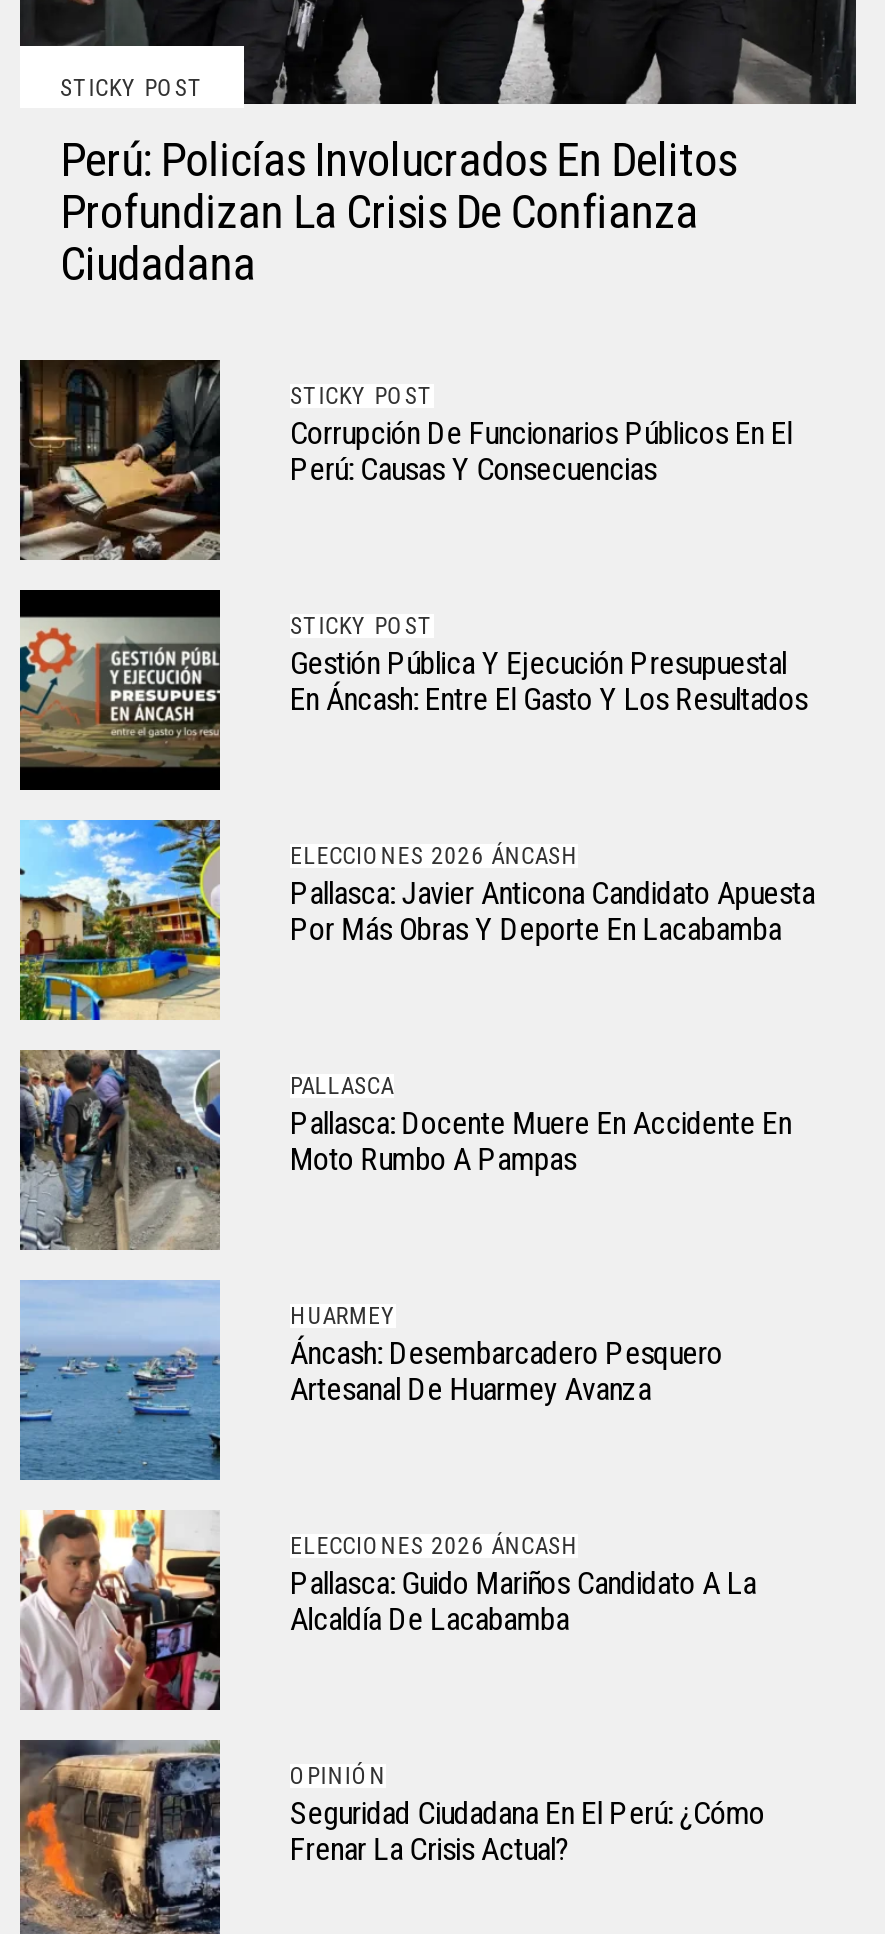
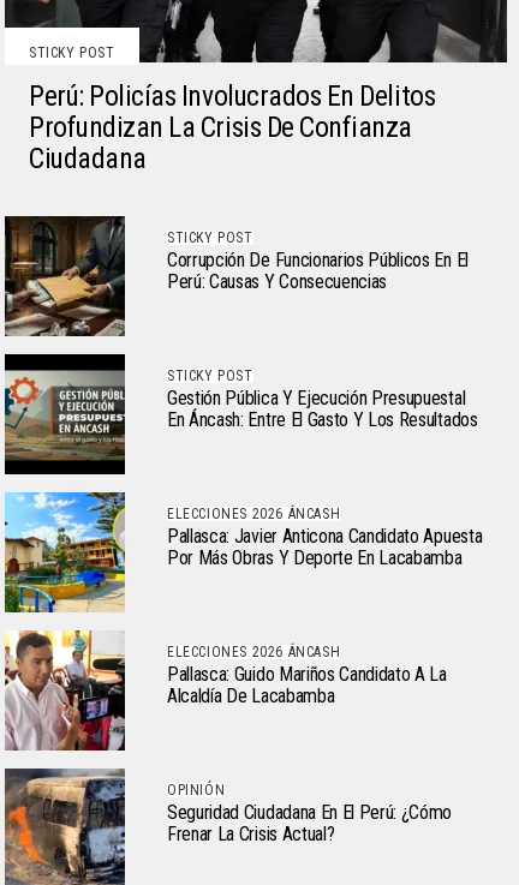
[18,1048,791,1248] [image] | PALLASCA | Pallasca: Docente Muere En Accidente En | Moto Rumbo A Pampas -> none
[20,1280,722,1482] [image] | HUARMEY | Áncash: Desembarcadero Pesquero | Artesanal De Huarmey Avanza -> none

